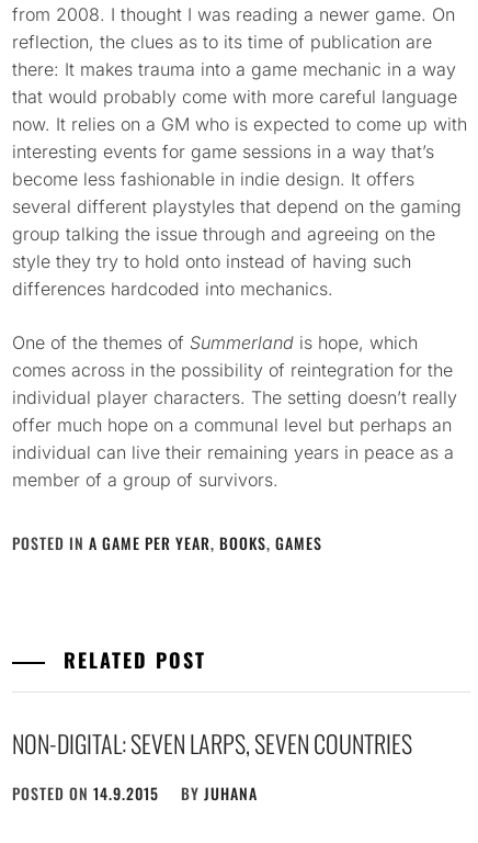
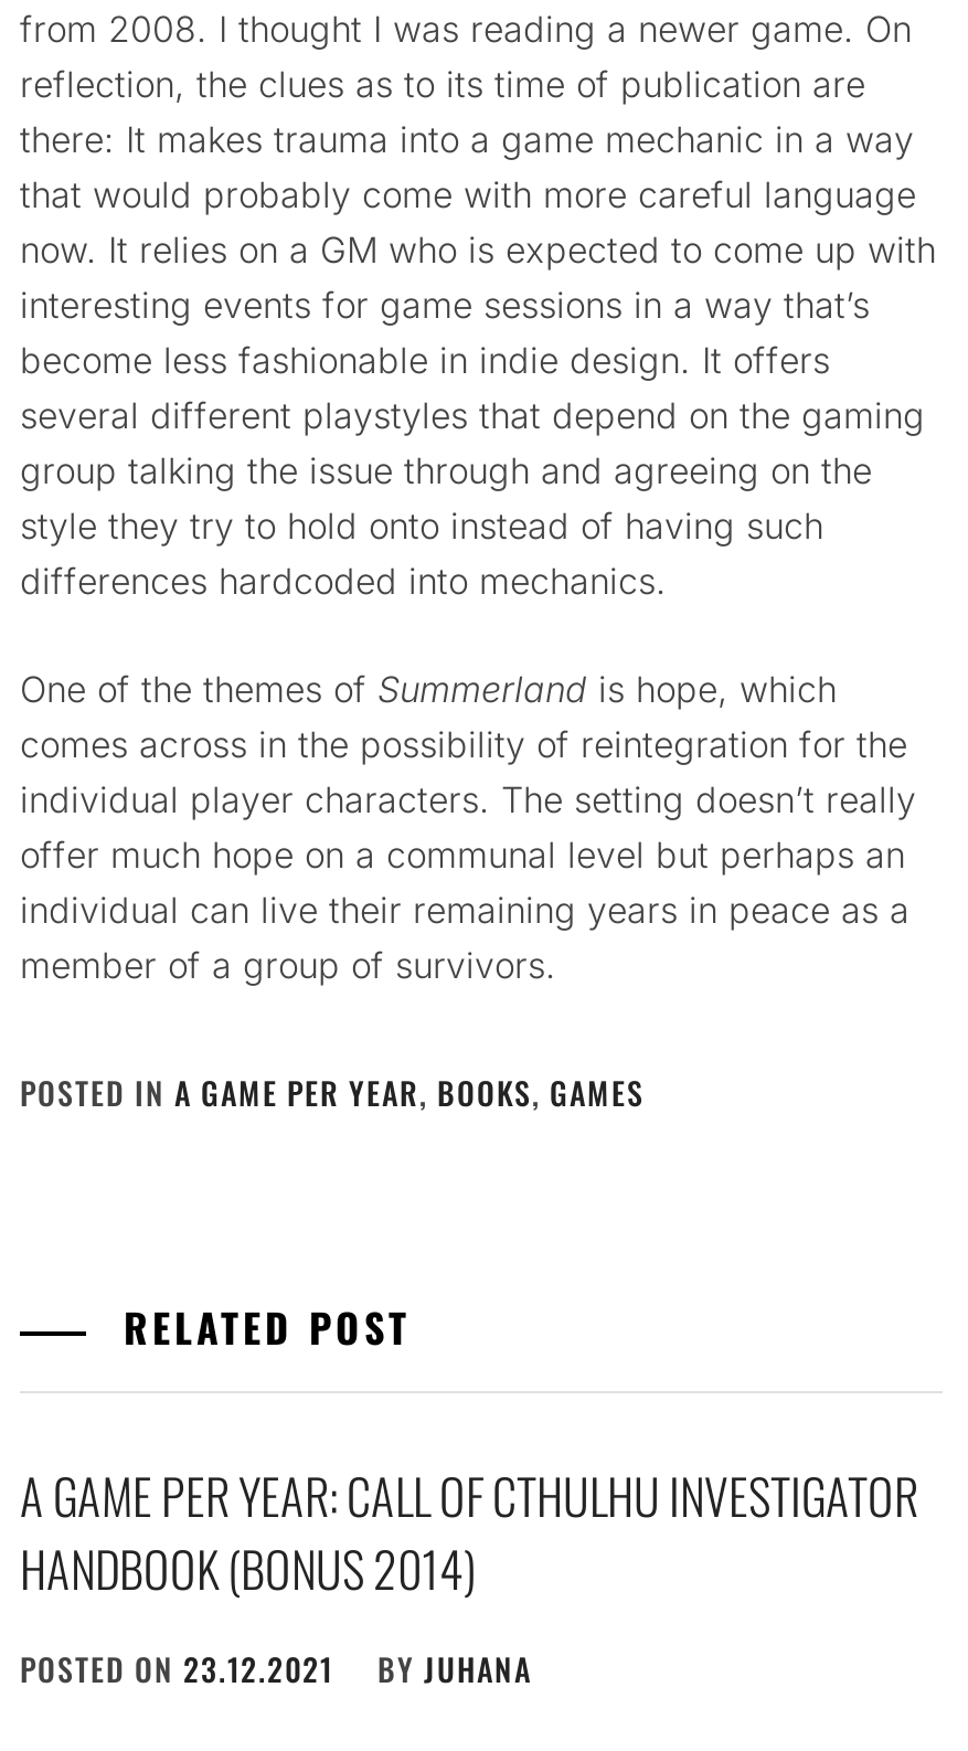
[12,726,412,761] NON-DIGITAL: SEVEN LARPS, SEVEN COUNTRIES -> [20,1461,918,1604] A GAME PER YEAR: CALL OF CTHULHU INVESTIGATOR | HANDBOOK (BONUS 2014)
[12,782,258,805] POSTED ON 14.9.2015 BY JUHANA -> [20,1646,532,1692] POSTED ON 23.12.2021 BY JUHANA

